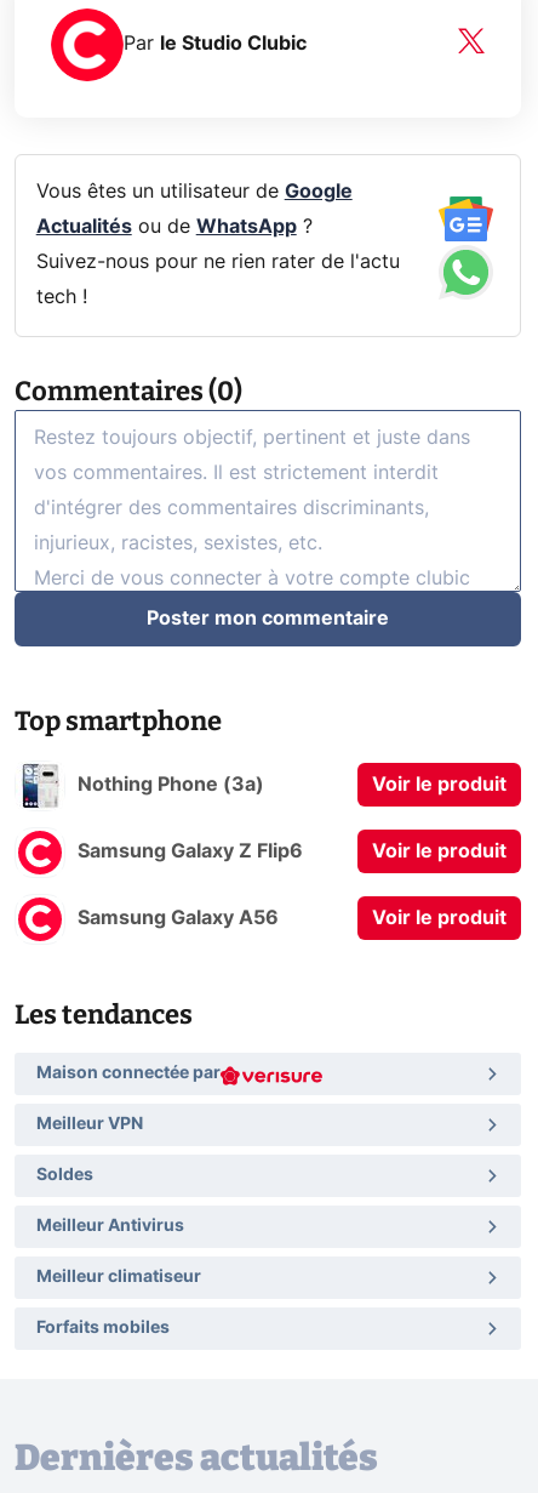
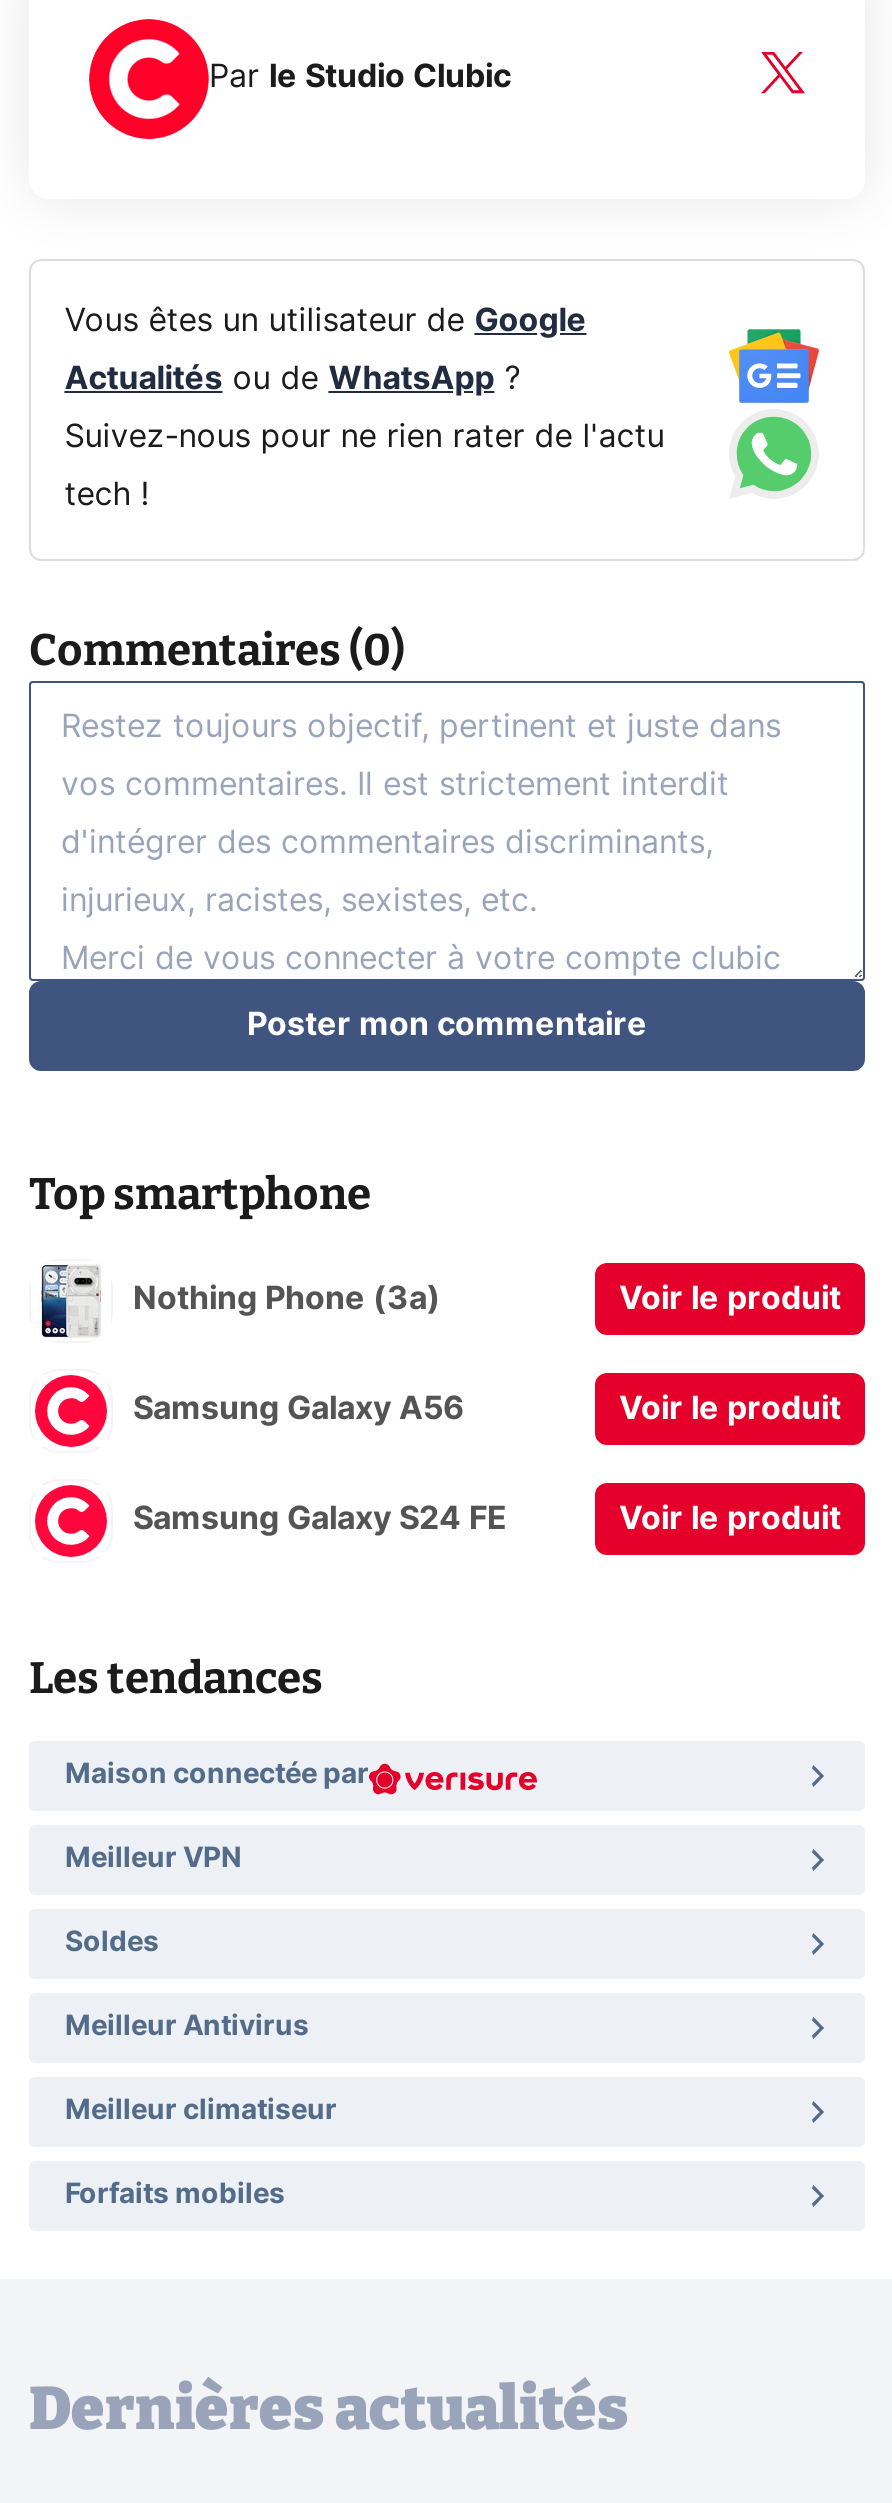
[78,842,303,861] Samsung Galaxy Z Flip6 -> none
moved [78,908,279,928] -> [133,1393,465,1425]: Samsung Galaxy A56
none -> [133,1503,507,1535] Samsung Galaxy S24 FE

